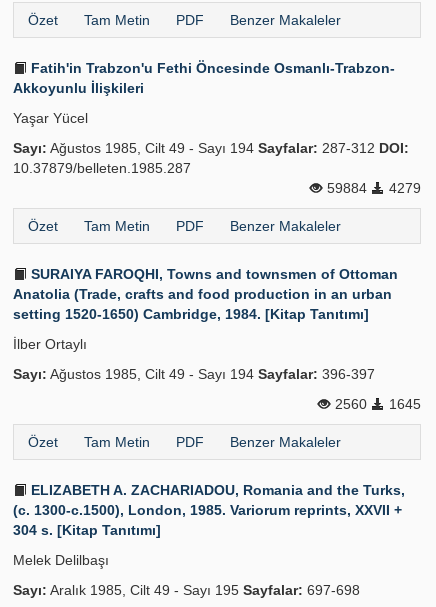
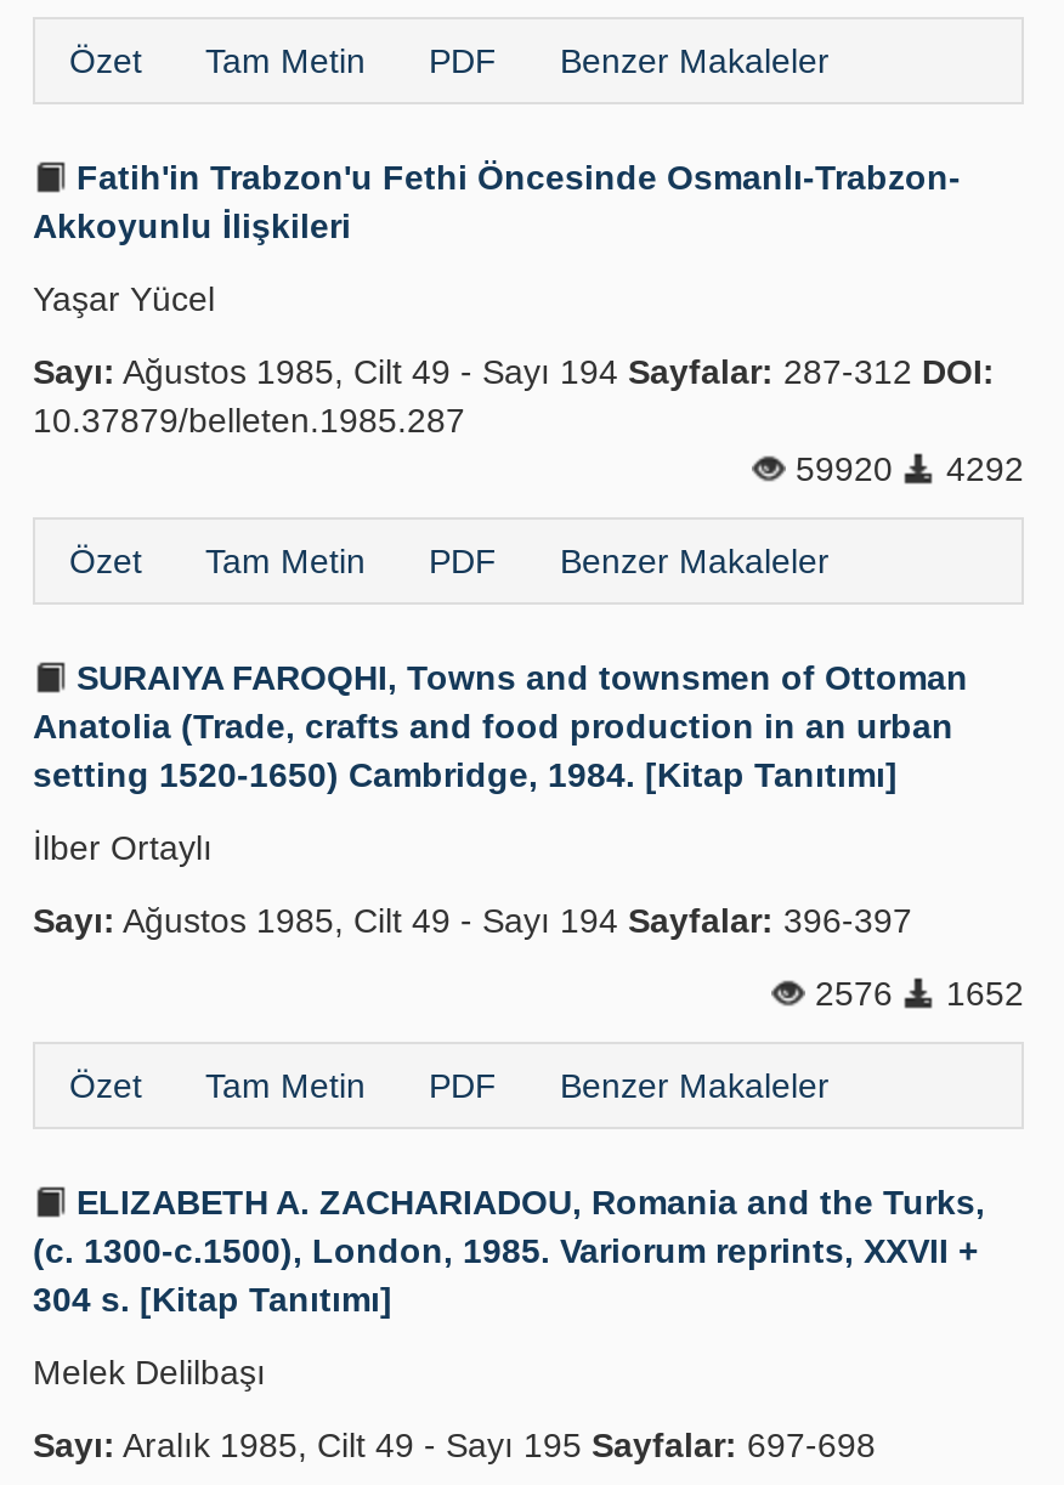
[323,180,371,196] 59884 -> [786,449,902,488] 59920
[385,180,421,196] 4279 -> [936,449,1024,488] 4292
[331,396,371,412] 2560 -> [805,974,902,1013] 2576
[385,396,421,412] 1645 -> [936,974,1024,1013] 1652

